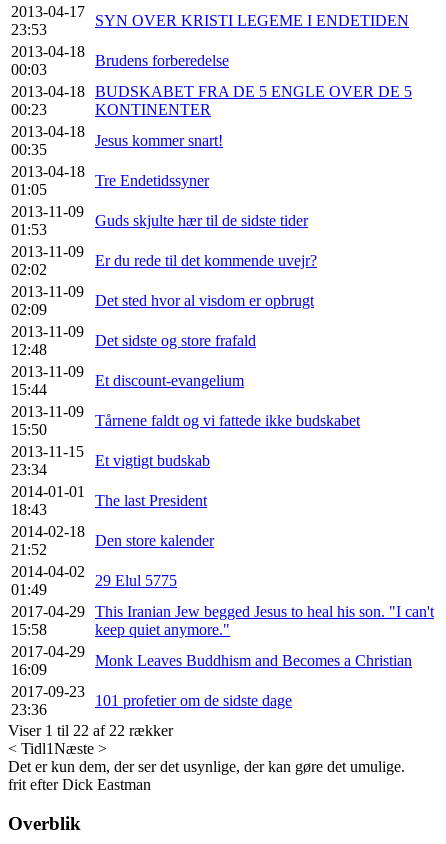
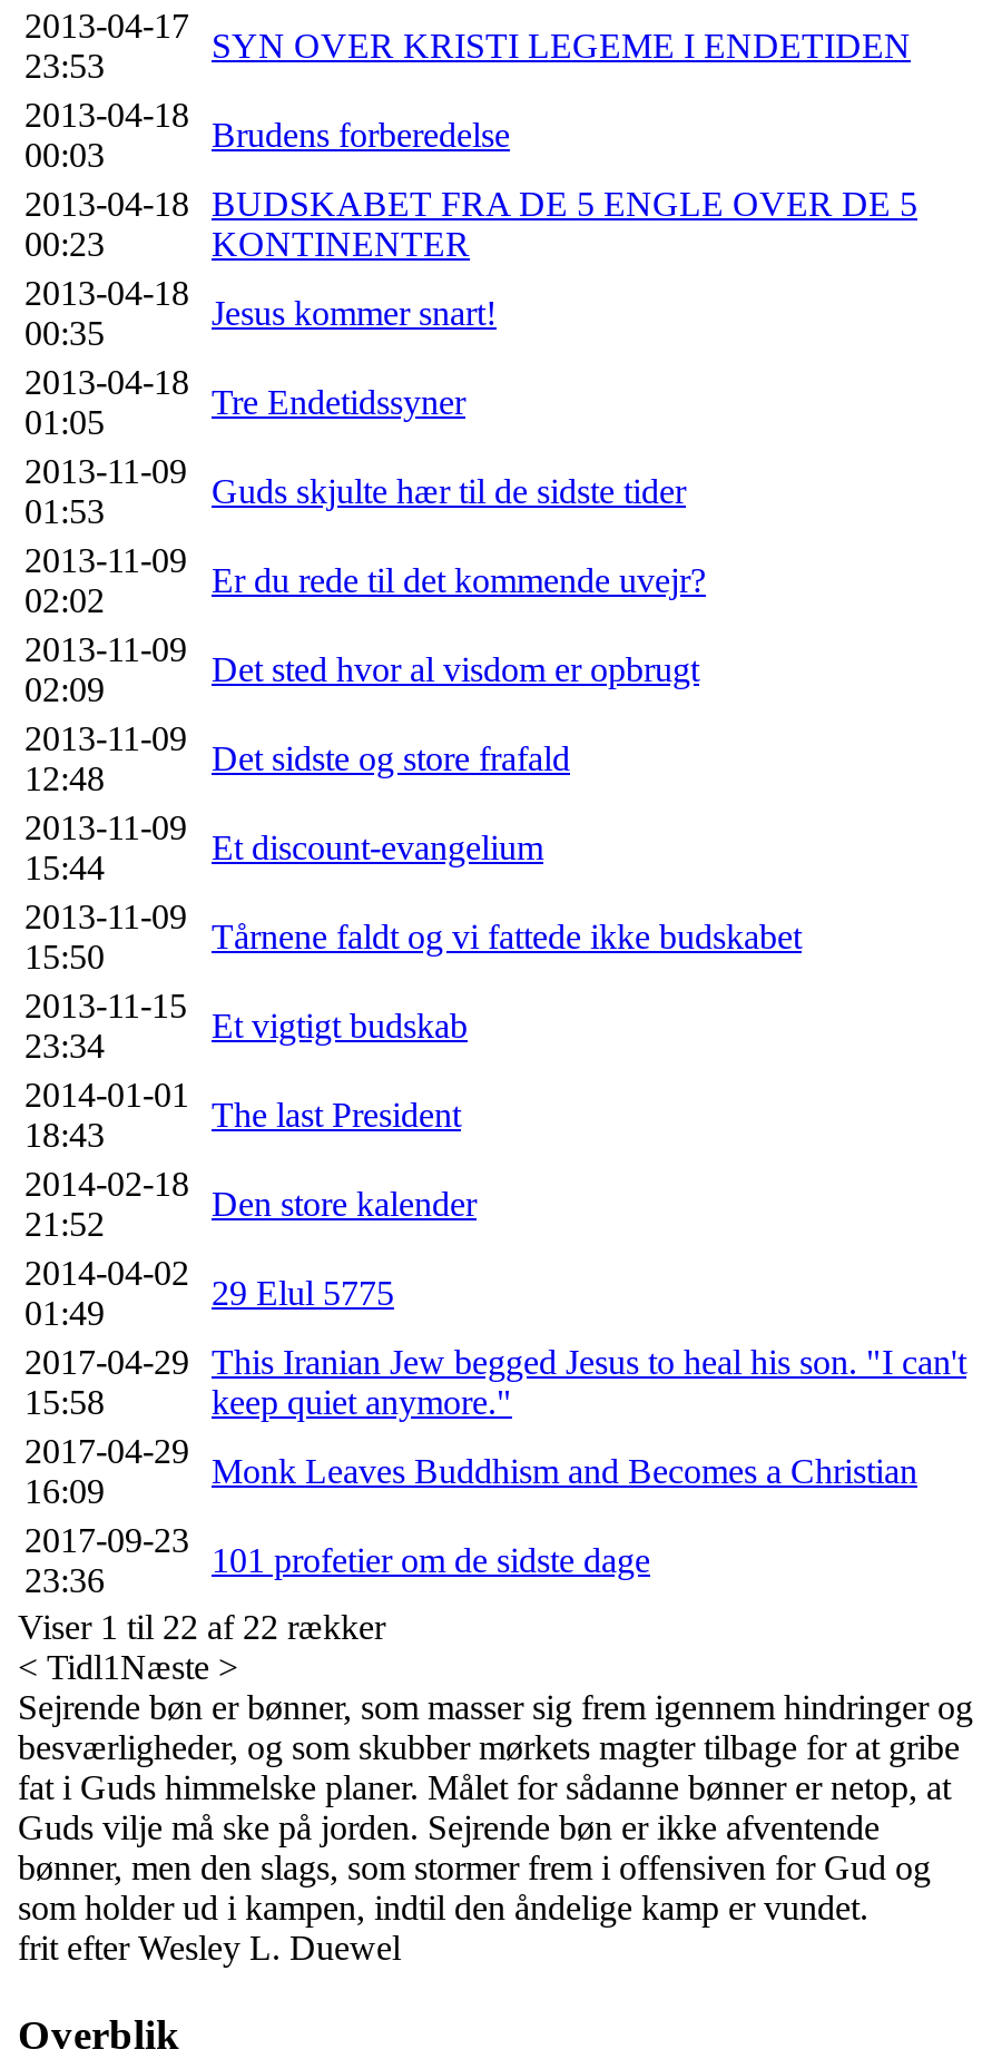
[8,758,405,793] Det er kun dem, der ser det usynlige, der kan gøre det umulige. | frit efter Dick Eastman -> [18,1688,973,1967] Sejrende bøn er bønner, som masser sig frem igennem hindringer og | besværligheder, og som skubber mørkets magter tilbage for at gribe | fat i Guds himmelske planer. Målet for sådanne bønner er netop, at | Guds vilje må ske på jorden. Sejrende bøn er ikke afventende | bønner, men den slags, som stormer frem i offensiven for Gud og | som holder ud i kampen, indtil den åndelige kamp er vundet. | frit efter Wesley L. Duewel

